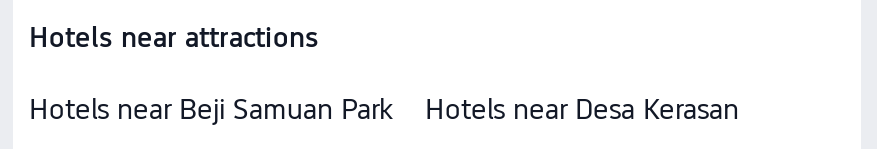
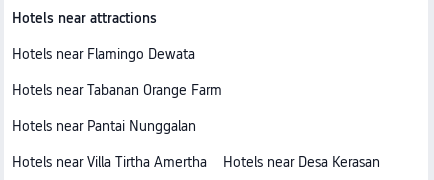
[29,93,393,125] Hotels near Beji Samuan Park -> [12,46,222,170] Hotels near Flamingo Dewata | Hotels near Tabanan Orange Farm | Hotels near Pantai Nunggalan | Hotels near Villa Tirtha Amertha

